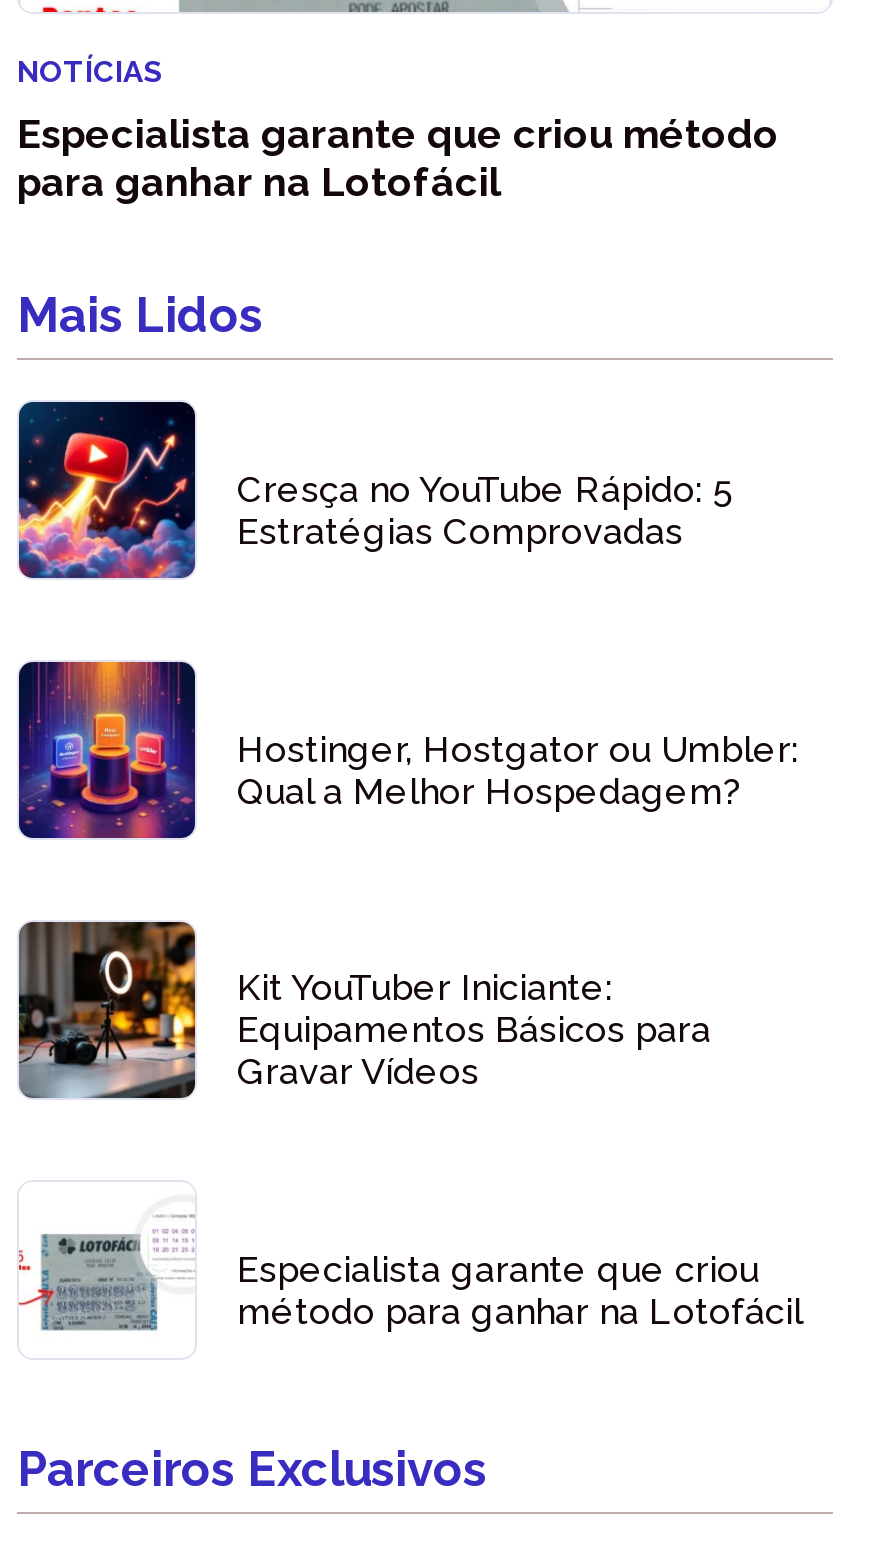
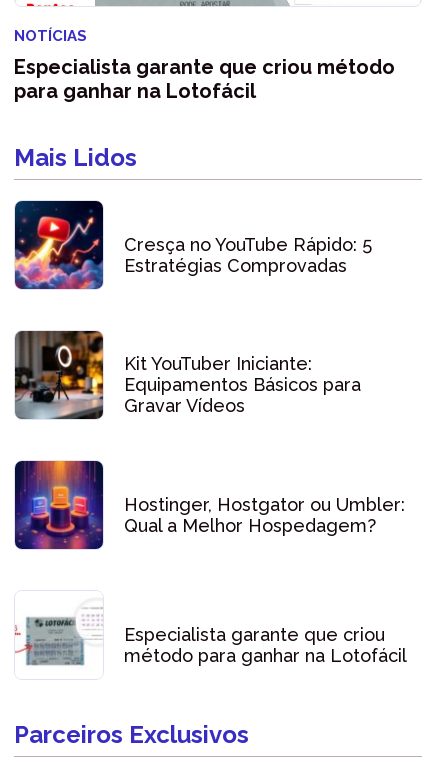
moved [19,660,799,840] -> [14,460,405,550]: [image] | Hostinger, Hostgator ou Umbler: | Qual a Melhor Hospedagem?
moved [15,918,711,1102] -> [13,329,361,421]: [image] | Kit YouTuber Iniciante: | Equipamentos Básicos para | Gravar Vídeos

